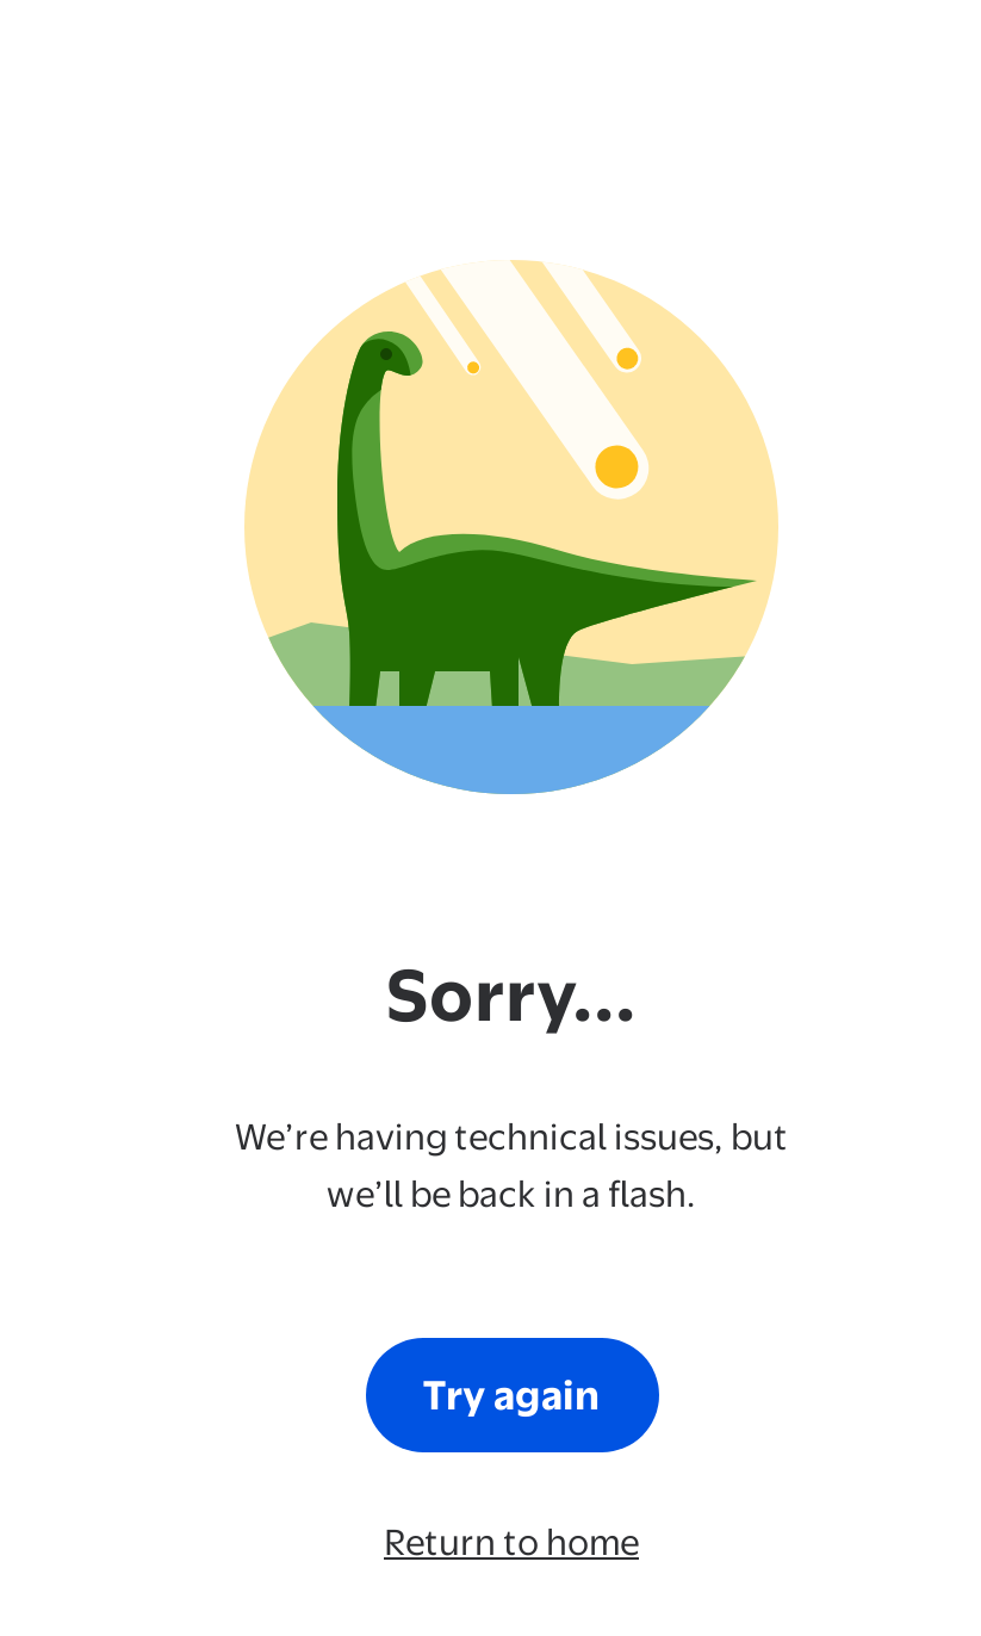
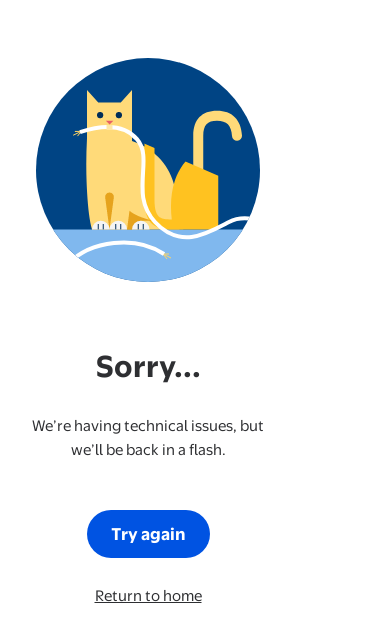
[244,260,778,739] [image] -> [35,57,261,260] [image]

